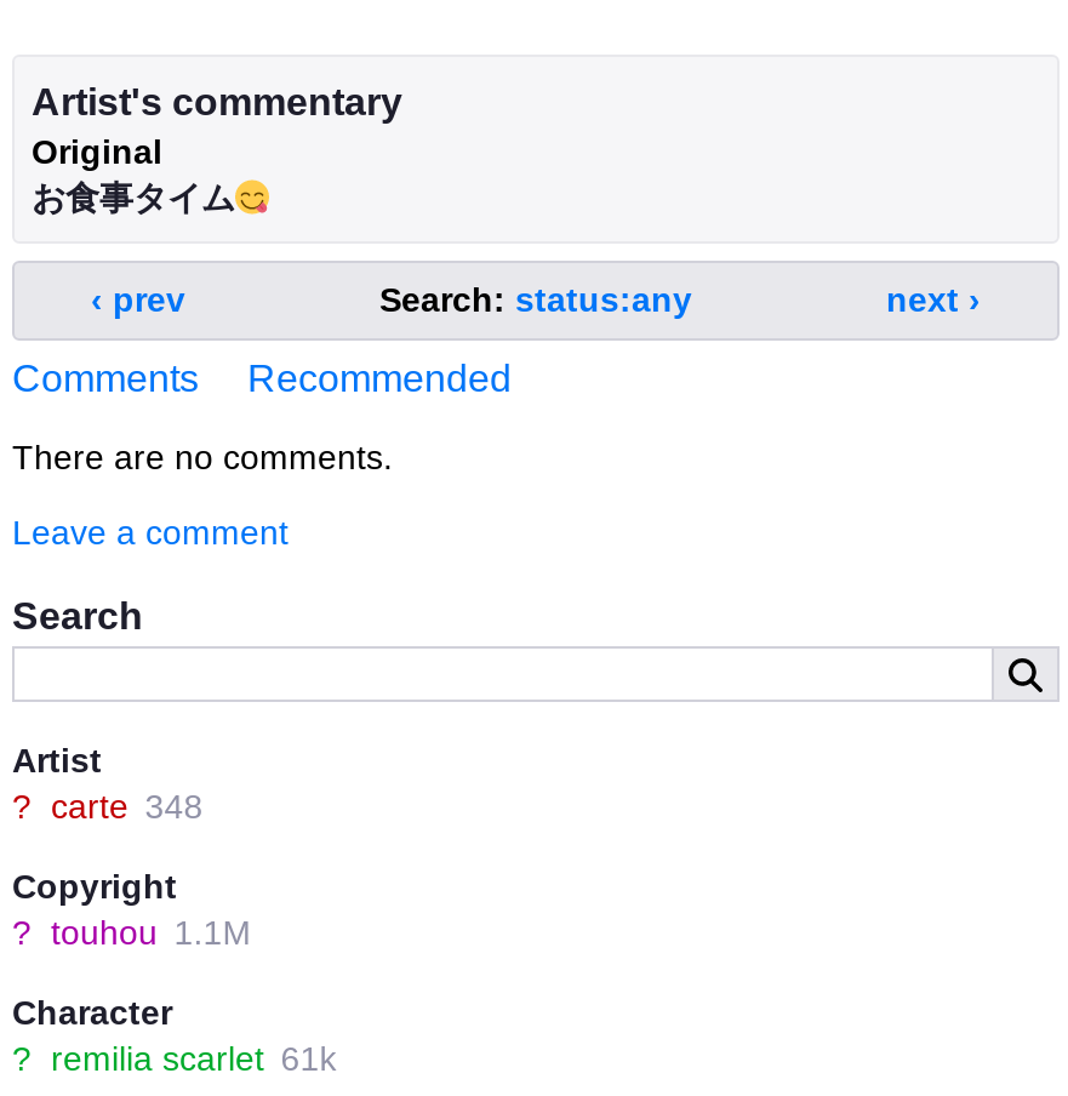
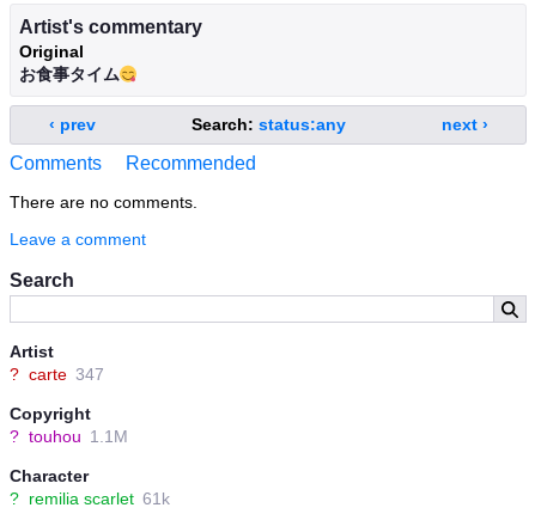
[12,786,203,825] ? carte 348 -> [10,364,104,383] ? carte 347

